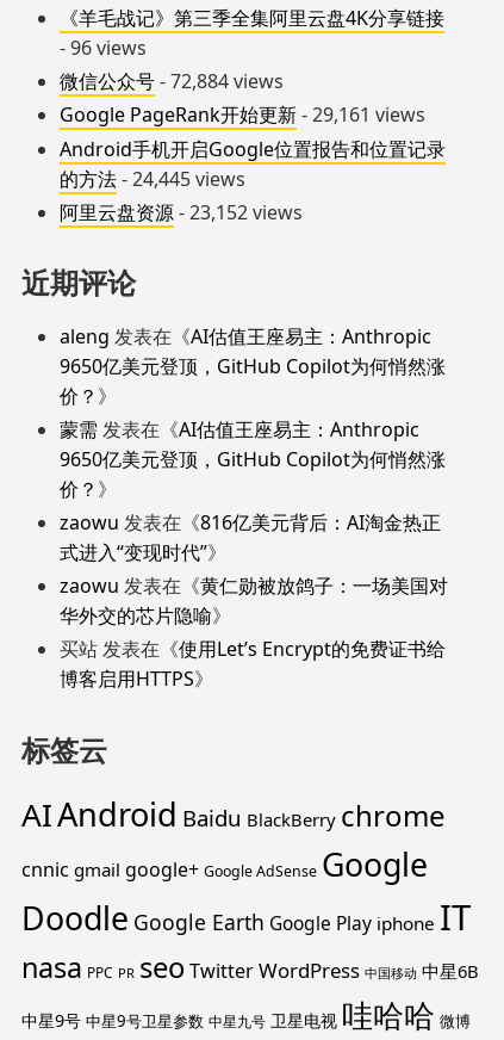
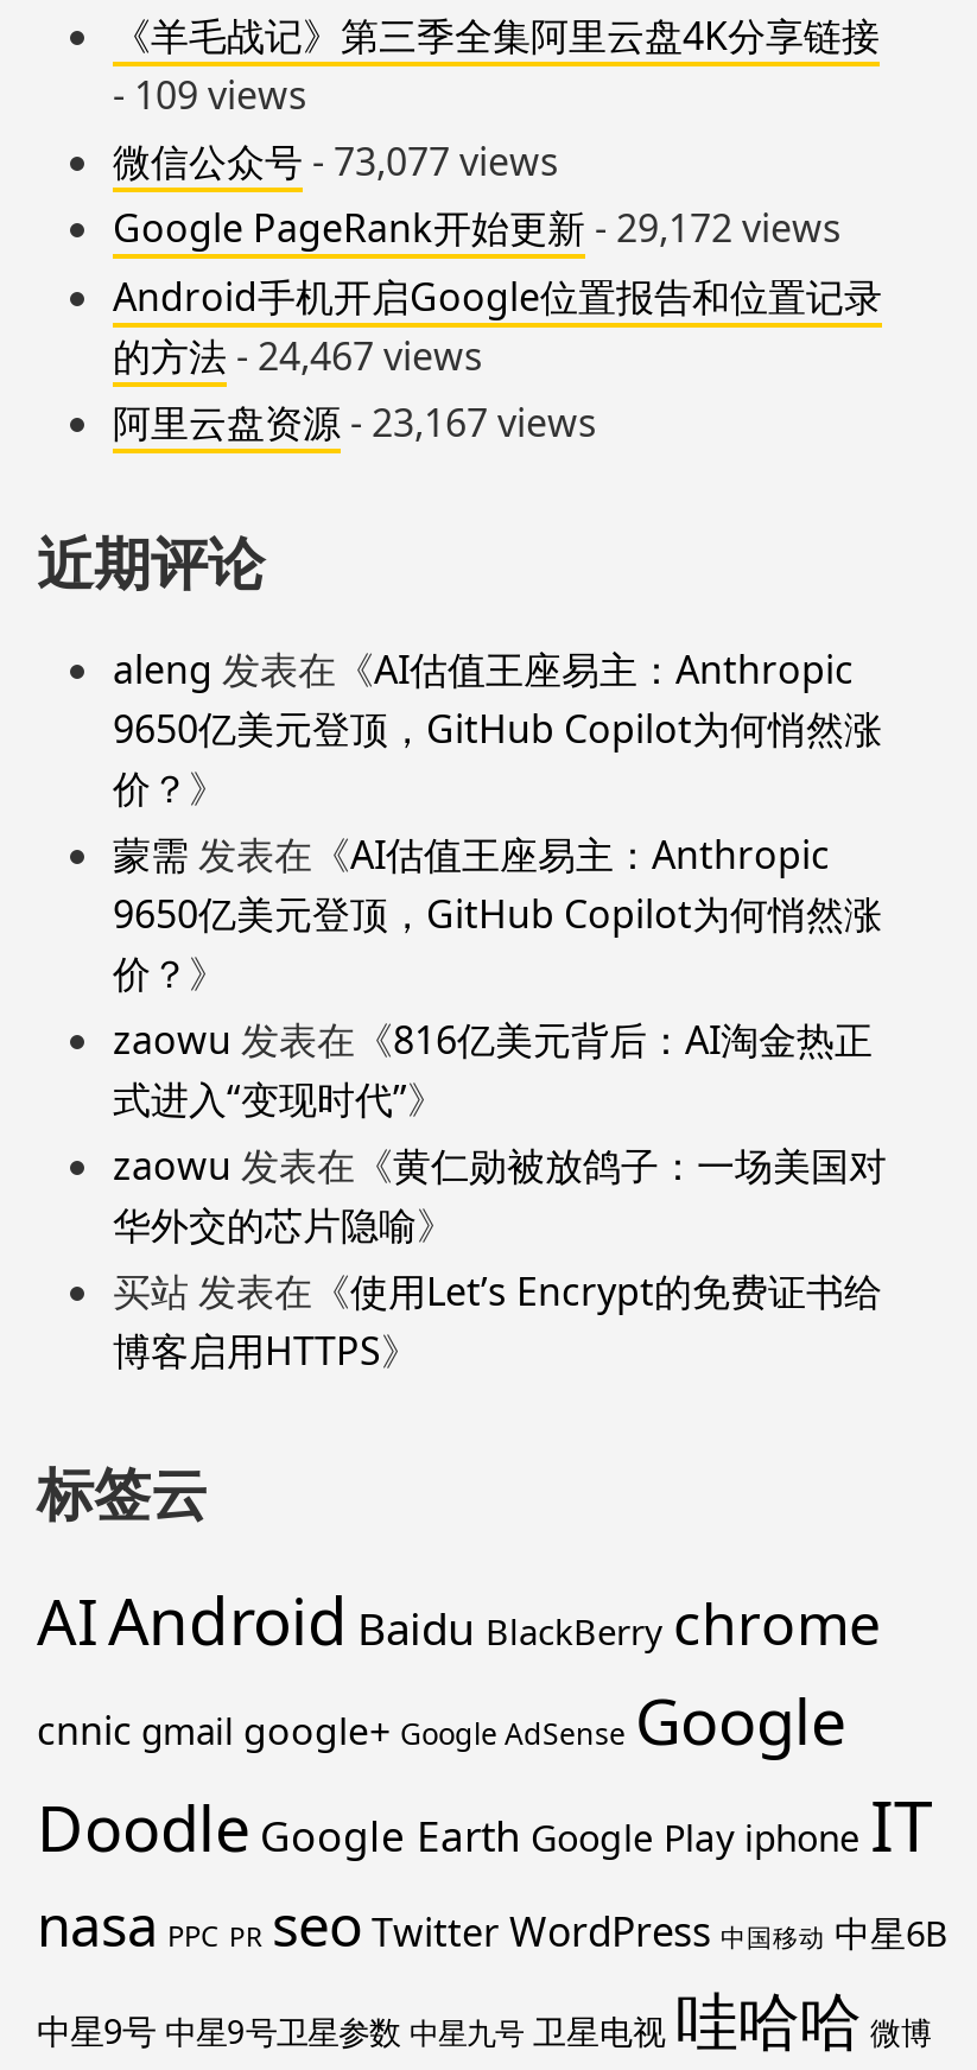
[60,35,147,61] - 96 views -> [113,69,307,121] - 109 views
[60,68,284,95] 微信公众号- 72,884 views -> [113,136,559,188] 微信公众号- 73,077 views
[60,102,425,128] Google PageRank开始更新- 29,161 views -> [113,203,842,255] Google PageRank开始更新- 29,172 views
[60,165,245,192] 的方法- 24,445 views -> [113,329,483,381] 的方法- 24,467 views
[60,199,303,225] 阿里云盘资源- 23,152 views -> [113,396,597,448] 阿里云盘资源- 23,167 views

